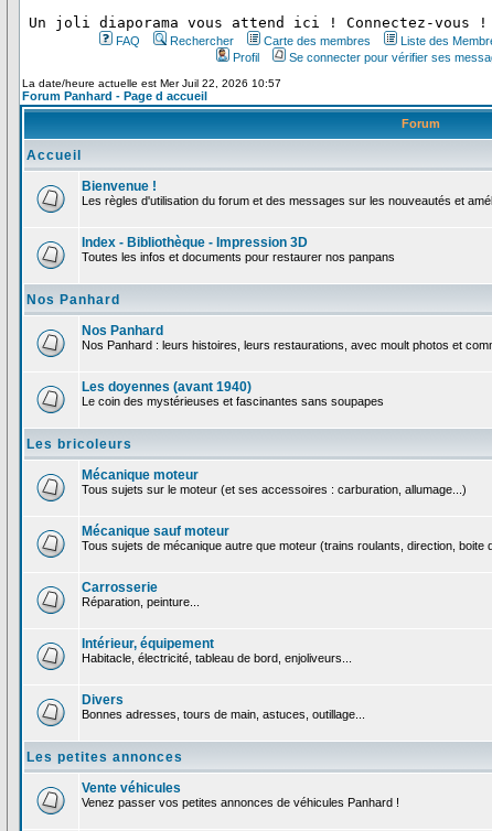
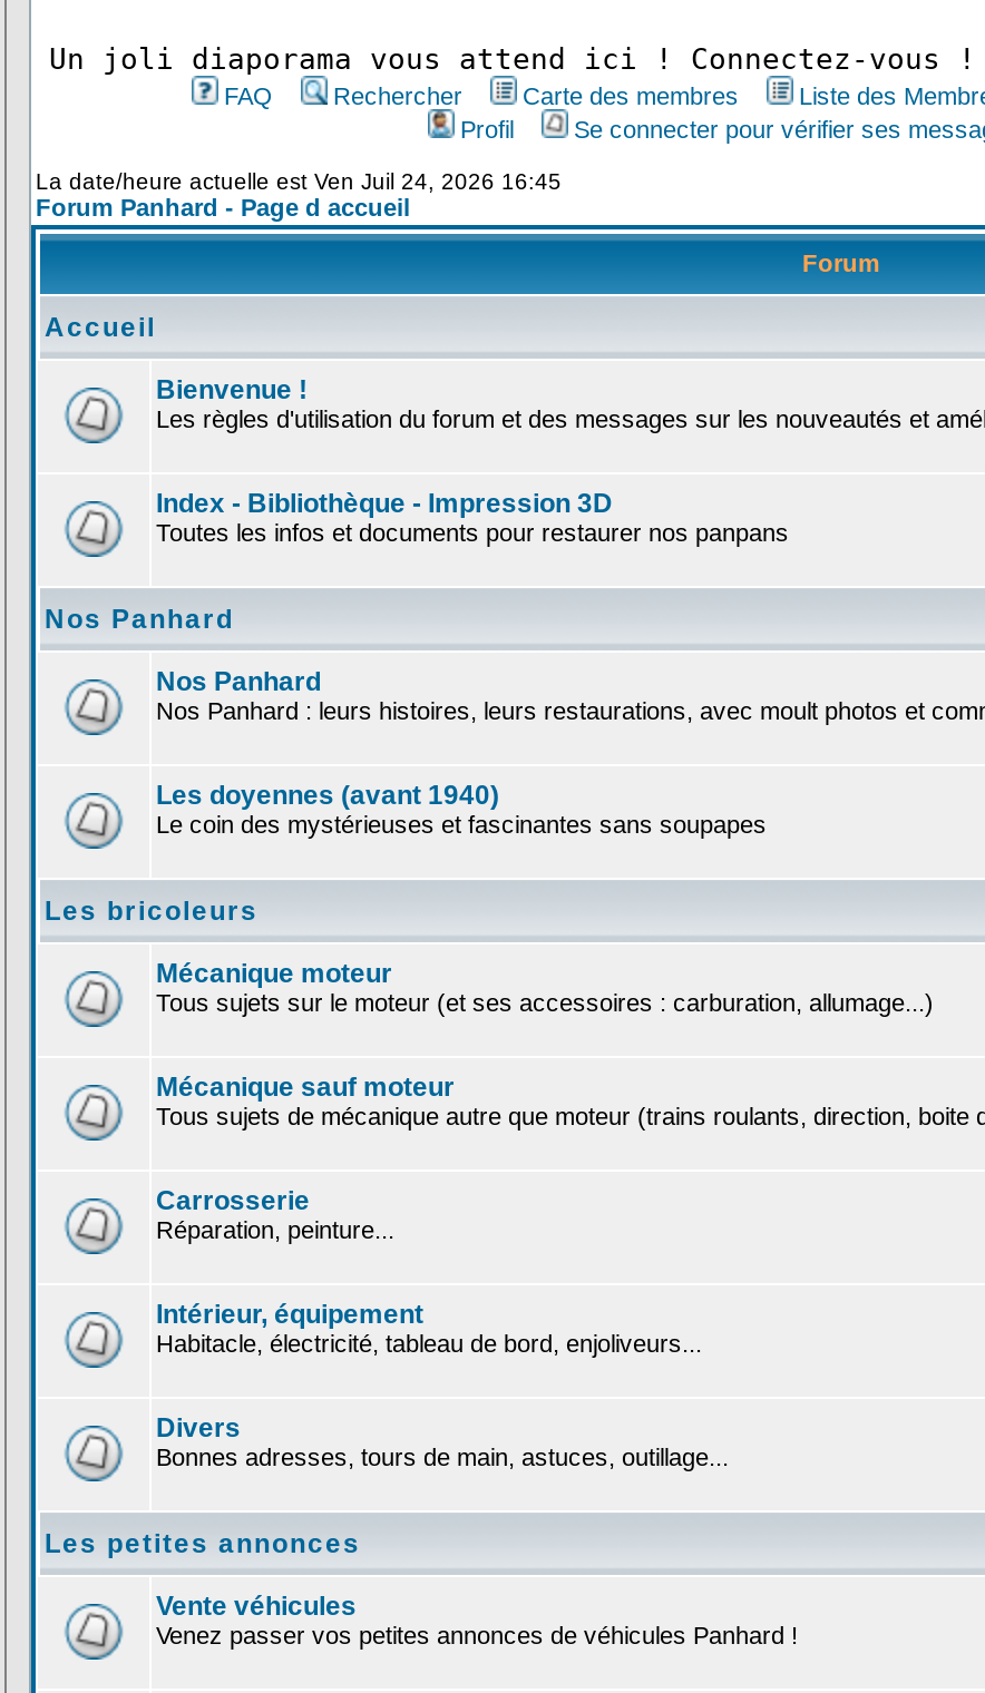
[22,77,281,89] La date/heure actuelle est Mer Juil 22, 2026 10:57 -> [36,169,562,194] La date/heure actuelle est Ven Juil 24, 2026 16:45

